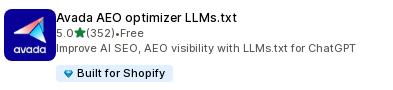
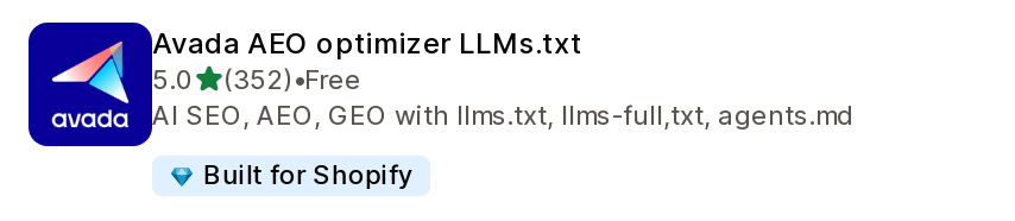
[56,41,356,55] Improve AI SEO, AEO visibility with LLMs.txt for ChatGPT -> [152,99,853,132] AI SEO, AEO, GEO with llms.txt, llms-full,txt, agents.md

